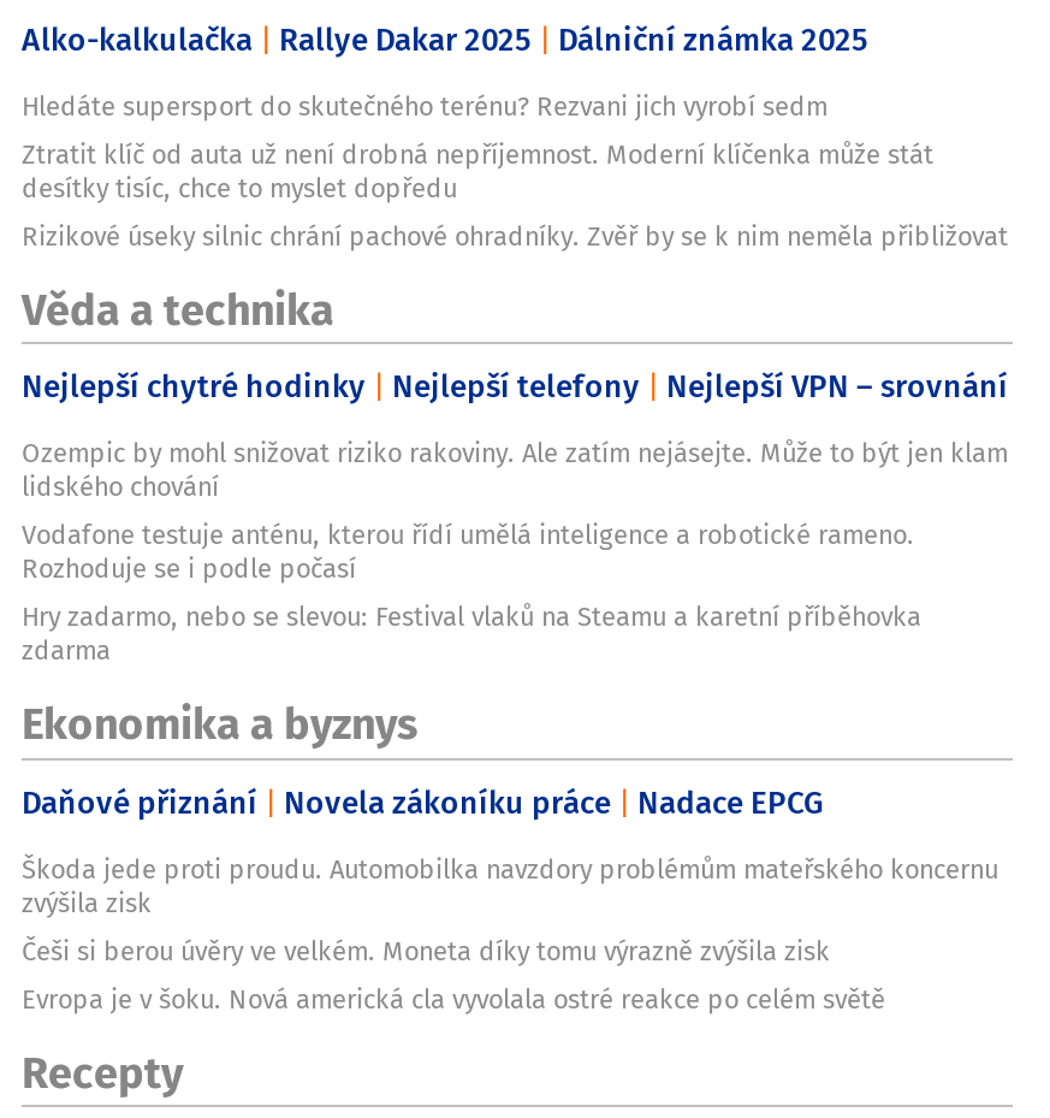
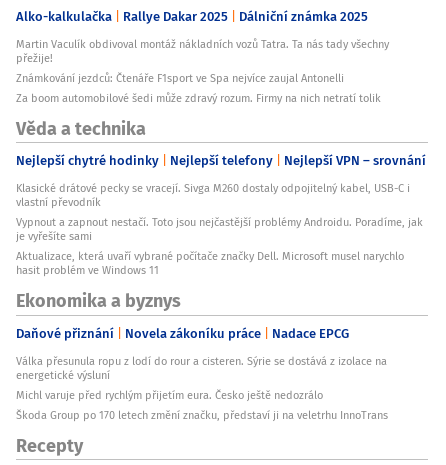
[22,86,1008,255] Hledáte supersport do skutečného terénu? Rezvani jich vyrobí sedm | Ztratit klíč od auta už není drobná nepříjemnost. Moderní klíčenka může stát | desítky tisíc, chce to myslet dopředu | Rizikové úseky silnic chrání pachové ohradníky. Zvěř by se k nim neměla přibližovat -> [16,36,389,106] Martin Vaculík obdivoval montáž nákladních vozů Tatra. Ta nás tady všechny | přežije! | Známkování jezdců: Čtenáře F1sport ve Spa nejvíce zaujal Antonelli | Za boom automobilové šedi může zdravý rozum. Firmy na nich netratí tolik
[22,434,1008,670] Ozempic by mohl snižovat riziko rakoviny. Ale zatím nejásejte. Může to být jen klam | lidského chování | Vodafone testuje anténu, kterou řídí umělá inteligence a robotické rameno. | Rozhoduje se i podle počasí | Hry zadarmo, nebo se slevou: Festival vlaků na Steamu a karetní příběhovka | zdarma -> [16,180,423,278] Klasické drátové pecky se vracejí. Sivga M260 dostaly odpojitelný kabel, USB-C i | vlastní převodník | Vypnout a zapnout nestačí. Toto jsou nejčastější problémy Androidu. Poradíme, jak | je vyřešíte sami | Aktualizace, která uvaří vybrané počítače značky Dell. Microsoft musel narychlo | hasit problém ve Windows 11
[22,849,998,1018] Škoda jede proti proudu. Automobilka navzdory problémům mateřského koncernu | zvýšila zisk | Češi si berou úvěry ve velkém. Moneta díky tomu výrazně zvýšila zisk | Evropa je v šoku. Nová americká cla vyvolala ostré reakce po celém světě -> [16,353,388,423] Válka přesunula ropu z lodí do rour a cisteren. Sýrie se dostává z izolace na | energetické výsluní | Michl varuje před rychlým přijetím eura. Česko ještě nedozrálo | Škoda Group po 170 letech změní značku, představí ji na veletrhu InnoTrans

